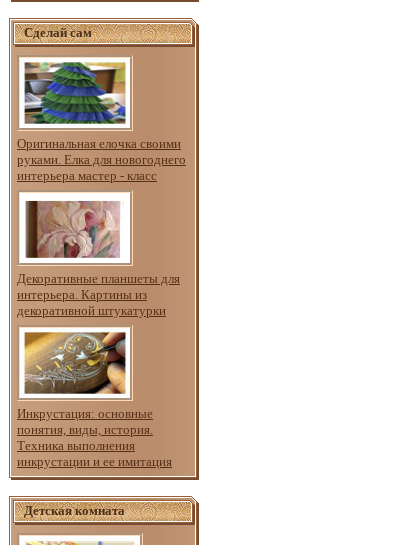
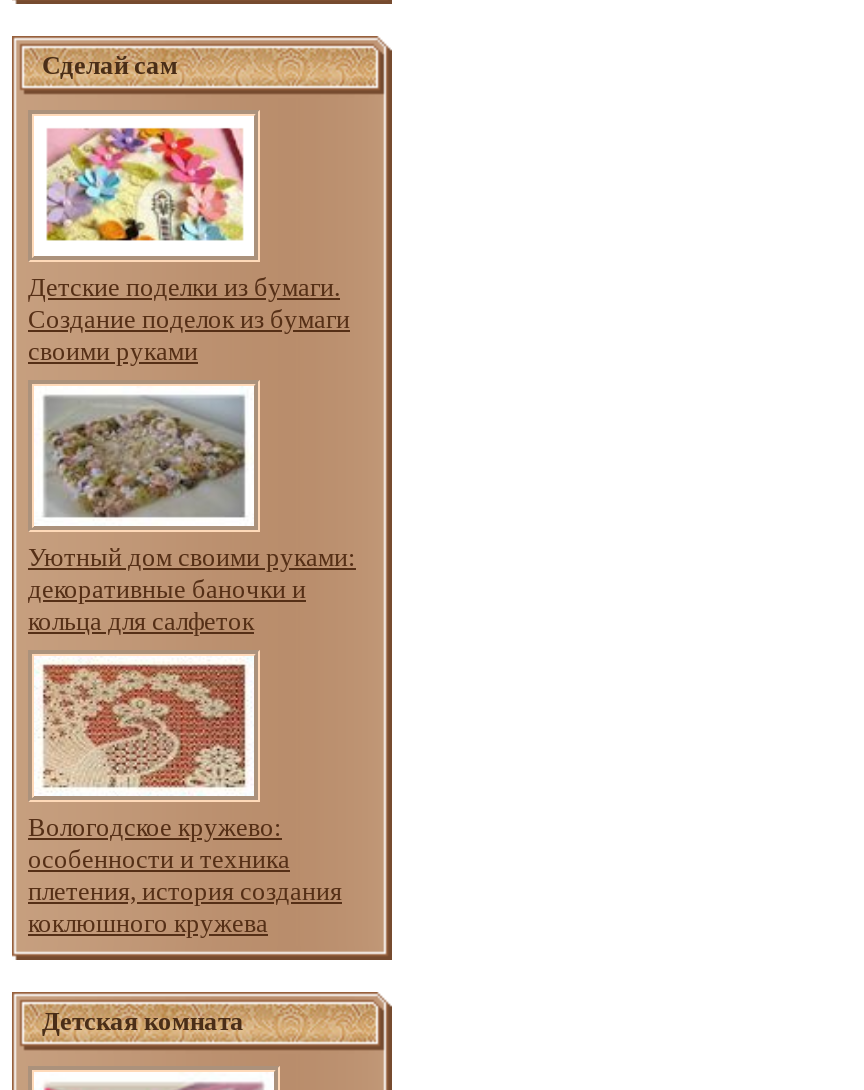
[17,61,186,183] [image] | Оригинальная елочка своими | руками. Елка для новогоднего | интерьера мастер - класс -> [28,124,350,365] [image] | Детские поделки из бумаги. | Создание поделок из бумаги | своими руками
[17,198,180,318] [image] | Декоративные планшеты для | интерьера. Картины из | декоративной штукатурки -> [28,394,356,635] [image] | Уютный дом своими руками: | декоративные баночки и | кольца для салфеток
[17,332,172,469] [image] | Инкрустация: основные | понятия, виды, история. | Техника выполнения | инкрустации и ее имитация -> [28,664,342,937] [image] | Вологодское кружево: | особенности и техника | плетения, история создания | коклюшного кружева

